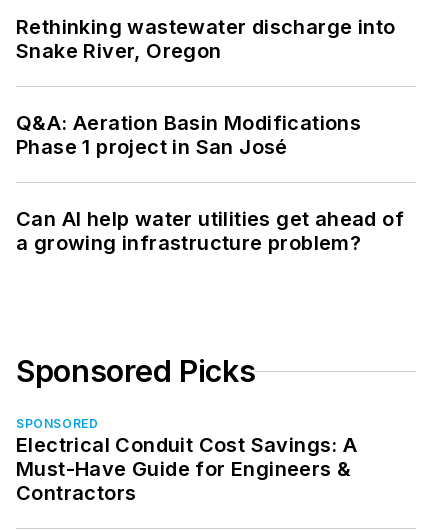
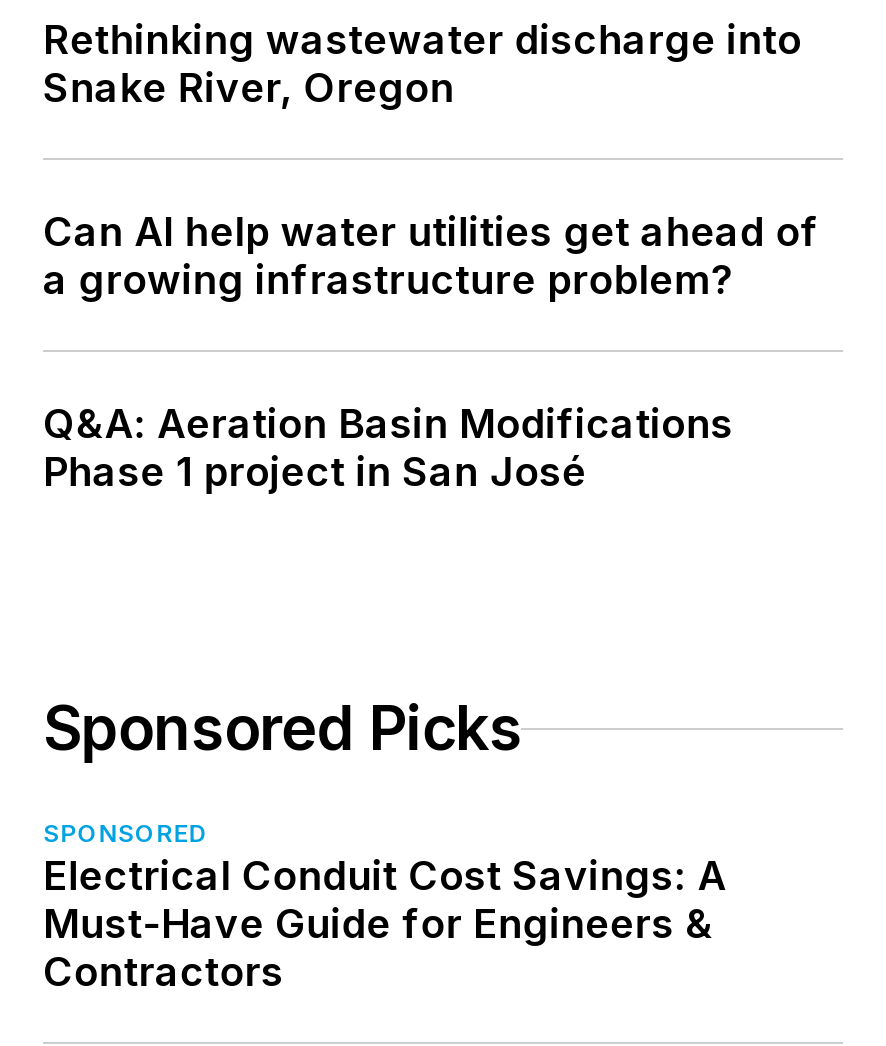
moved [16,111,361,159] -> [43,400,733,496]: Q&A: Aeration Basin Modifications | Phase 1 project in San José
moved [16,207,404,255] -> [43,208,819,304]: Can AI help water utilities get ahead of | a growing infrastructure problem?

